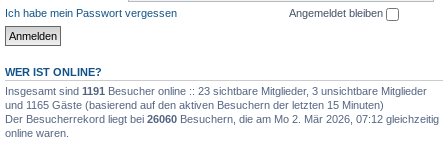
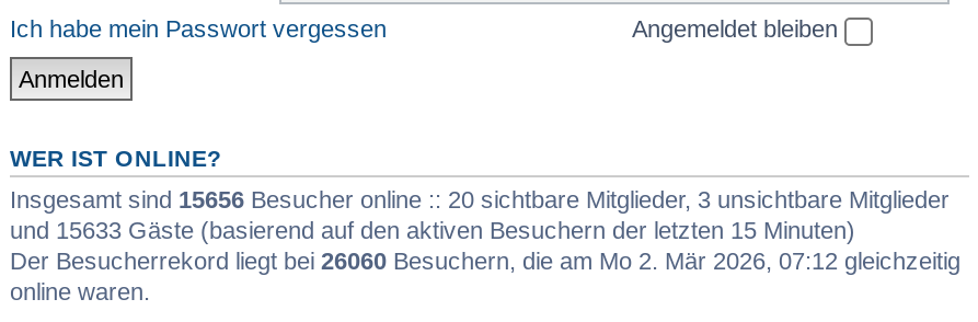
[5,85,427,97] Insgesamt sind 1191 Besucher online :: 23 sichtbare Mitglieder, 3 unsichtbare Mitglieder -> [10,185,950,212] Insgesamt sind 15656 Besucher online :: 20 sichtbare Mitglieder, 3 unsichtbare Mitglieder
[5,99,384,111] und 1165 Gäste (basierend auf den aktiven Besuchern der letzten 15 Minuten) -> [10,216,855,242] und 15633 Gäste (basierend auf den aktiven Besuchern der letzten 15 Minuten)

